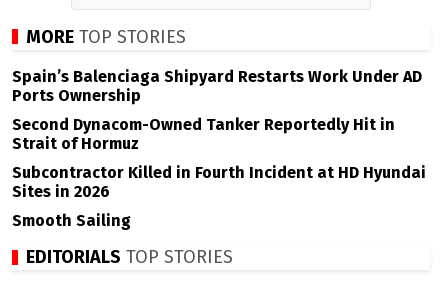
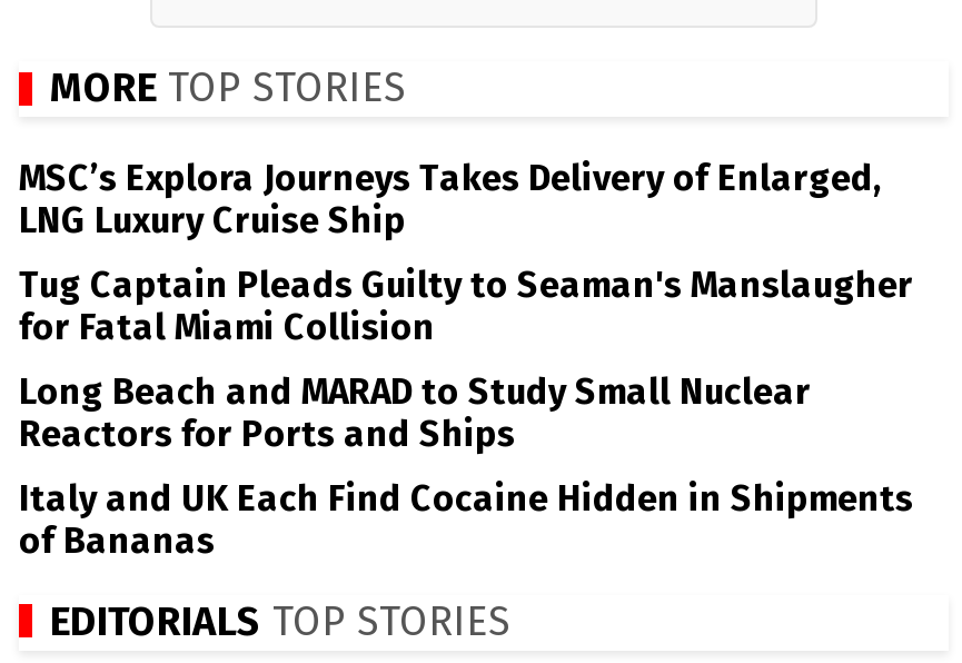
[12,67,422,105] Spain’s Balenciaga Shipyard Restarts Work Under AD | Ports Ownership -> [19,157,882,241] MSC’s Explora Journeys Takes Delivery of Enlarged, | LNG Luxury Cruise Ship
[12,115,395,153] Second Dynacom-Owned Tanker Reportedly Hit in | Strait of Hormuz -> [19,263,913,348] Tug Captain Pleads Guilty to Seaman's Manslaugher | for Fatal Miami Collision
[12,163,426,201] Subcontractor Killed in Fourth Incident at HD Hyundai | Sites in 2026 -> [19,370,811,455] Long Beach and MARAD to Study Small Nuclear | Reactors for Ports and Ships
[12,211,131,230] Smooth Sailing -> [19,477,913,562] Italy and UK Each Find Cocaine Hidden in Shipments | of Bananas

